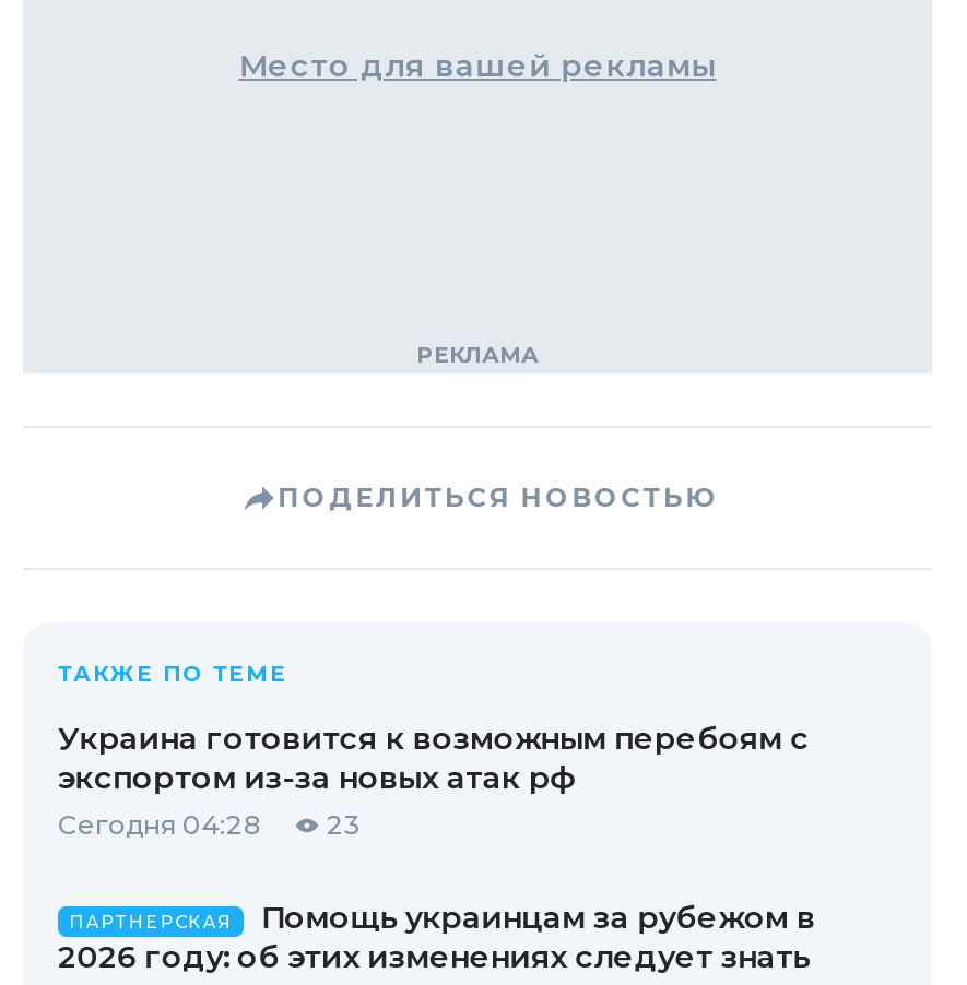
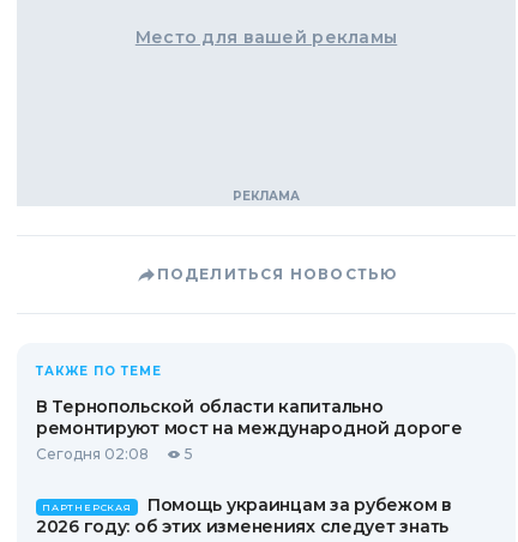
[58,719,809,841] Украина готовится к возможным перебоям с | экспортом из-за новых атак рф | Сегодня 04:28 | 23 -> [36,396,463,463] В Тернопольской области капитально | ремонтируют мост на международной дороге | Сегодня 02:08 | 5

